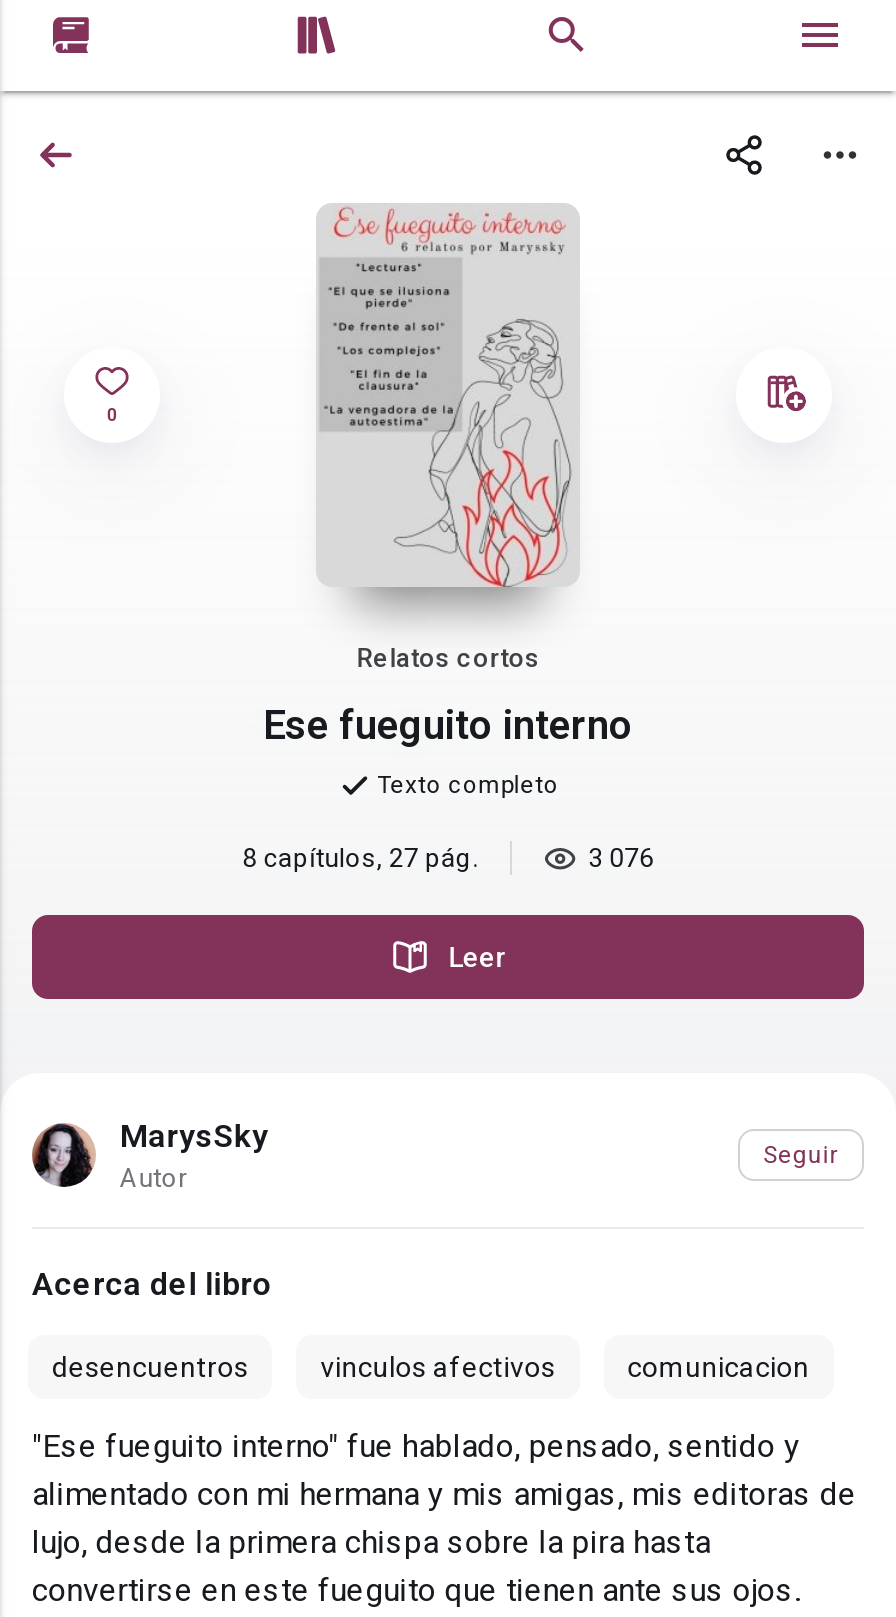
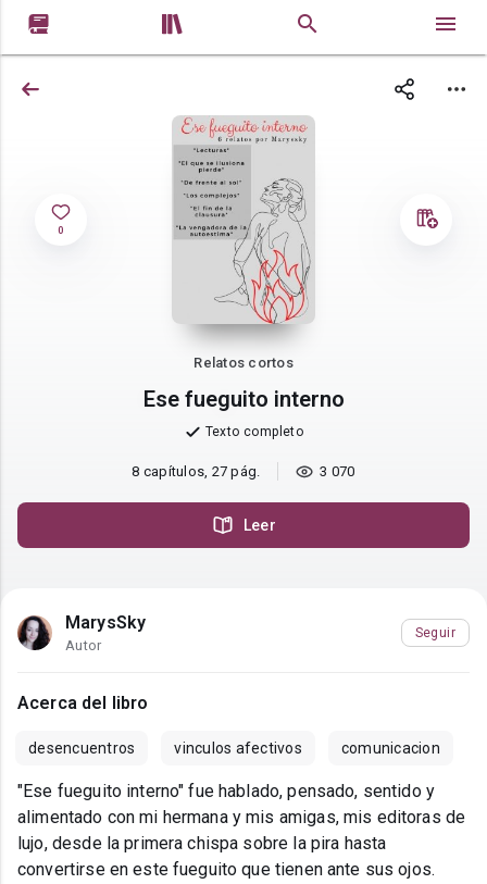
[589,843,653,873] 3 076 -> [320,463,355,480] 3 070

